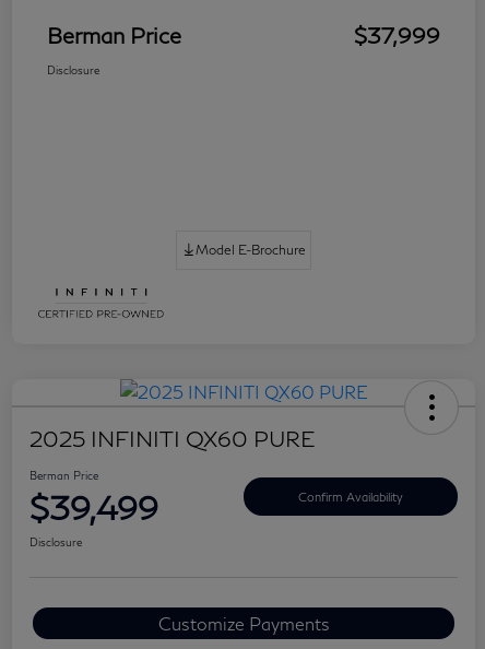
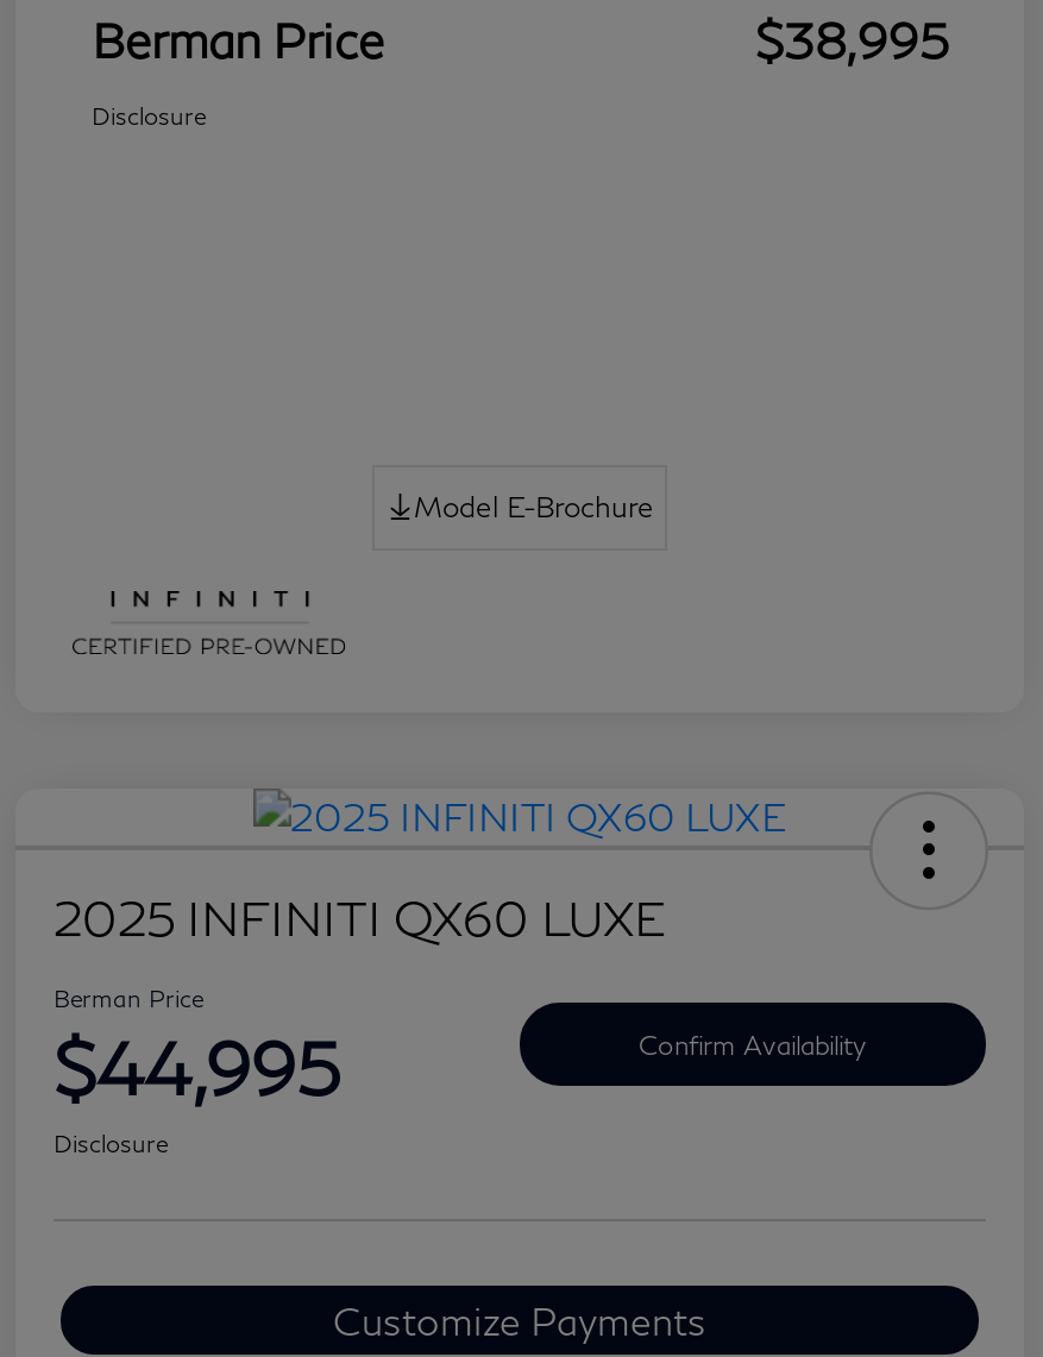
[354,22,440,48] $37,999 -> [755,11,948,68] $38,995
[29,425,315,452] 2025 INFINITI QX60 PURE -> [54,889,665,946] 2025 INFINITI QX60 LUXE
[29,488,158,527] $39,499 -> [54,1025,341,1110] $44,995

